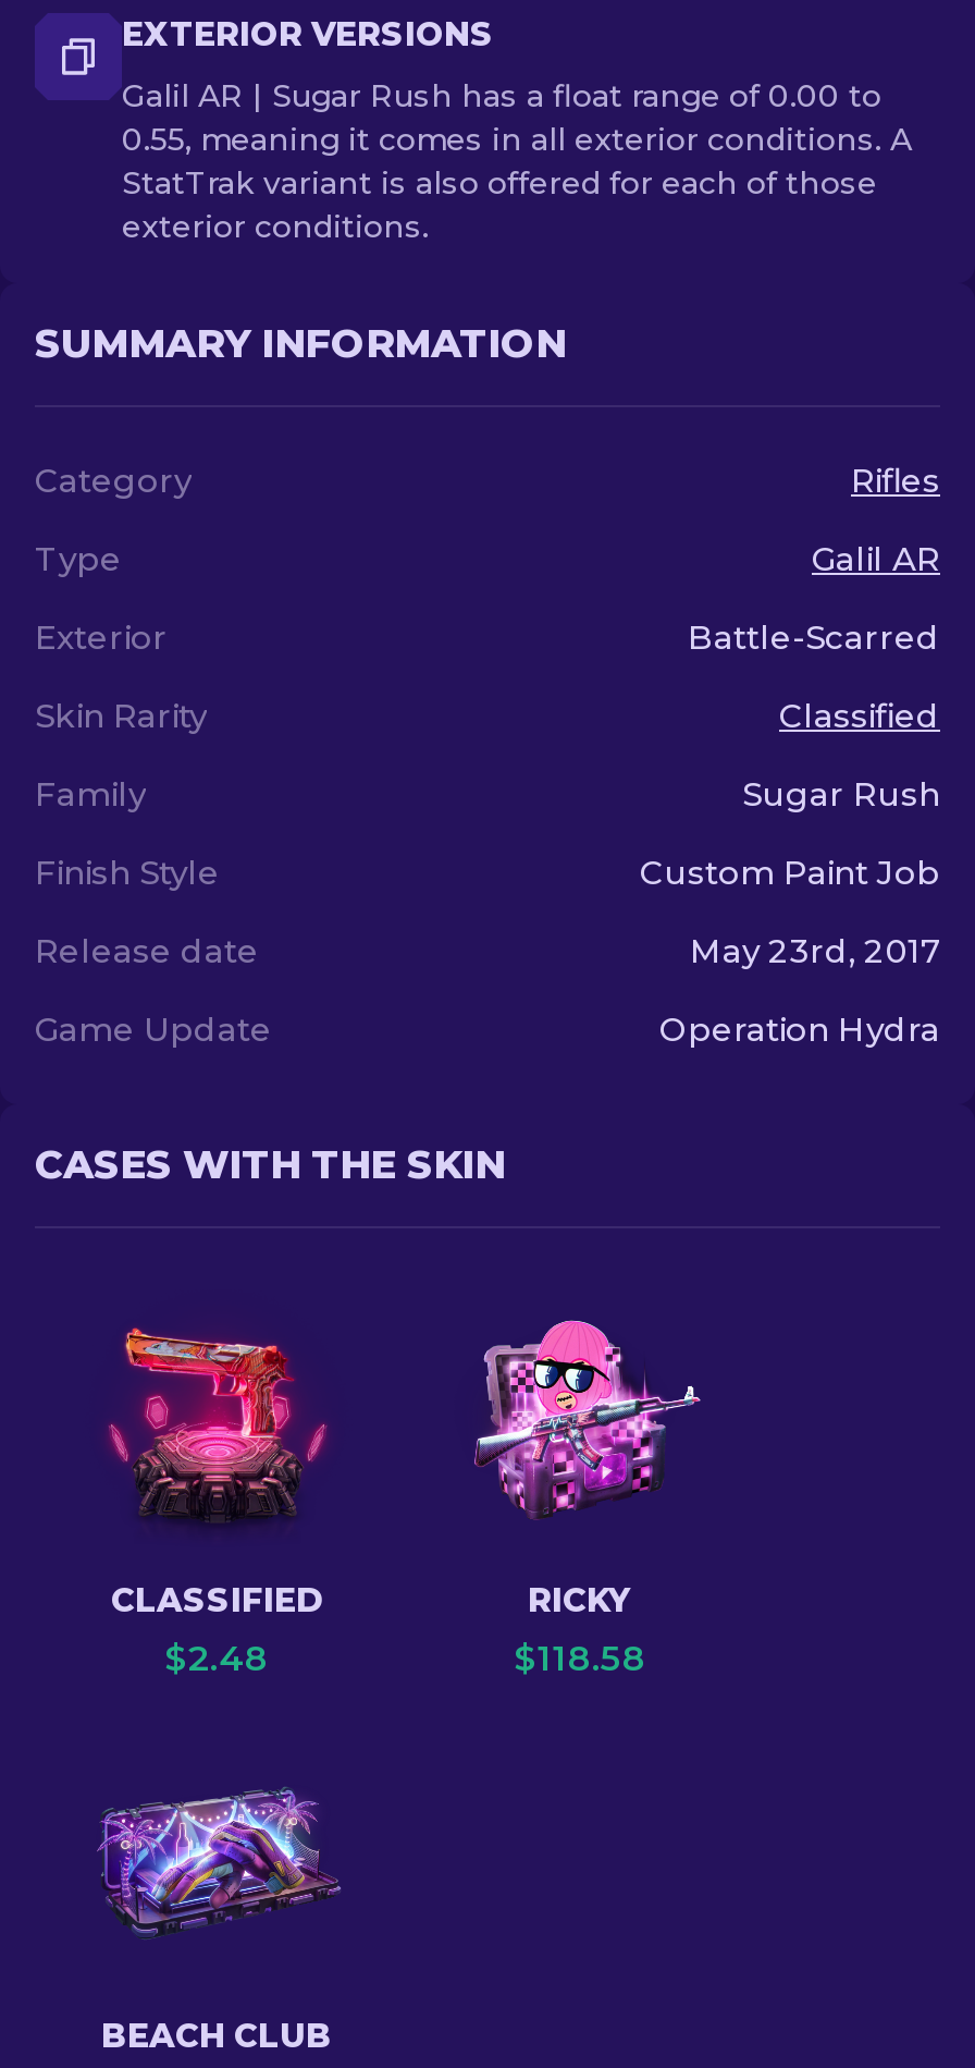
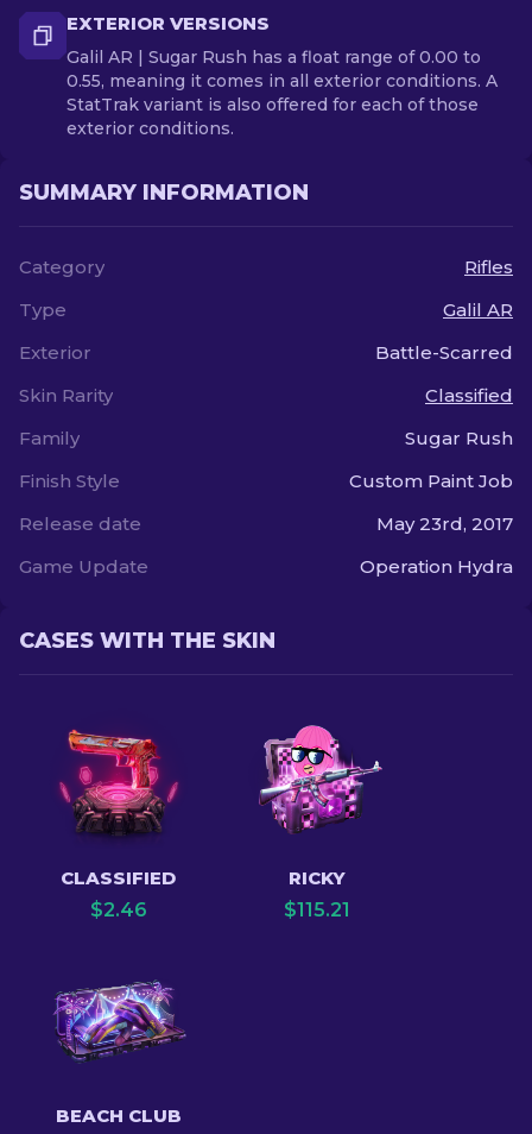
[164,1638,269,1679] $2.48 -> [90,899,147,921] $2.46
[514,1638,646,1679] $118.58 -> [283,899,350,921] $115.21

